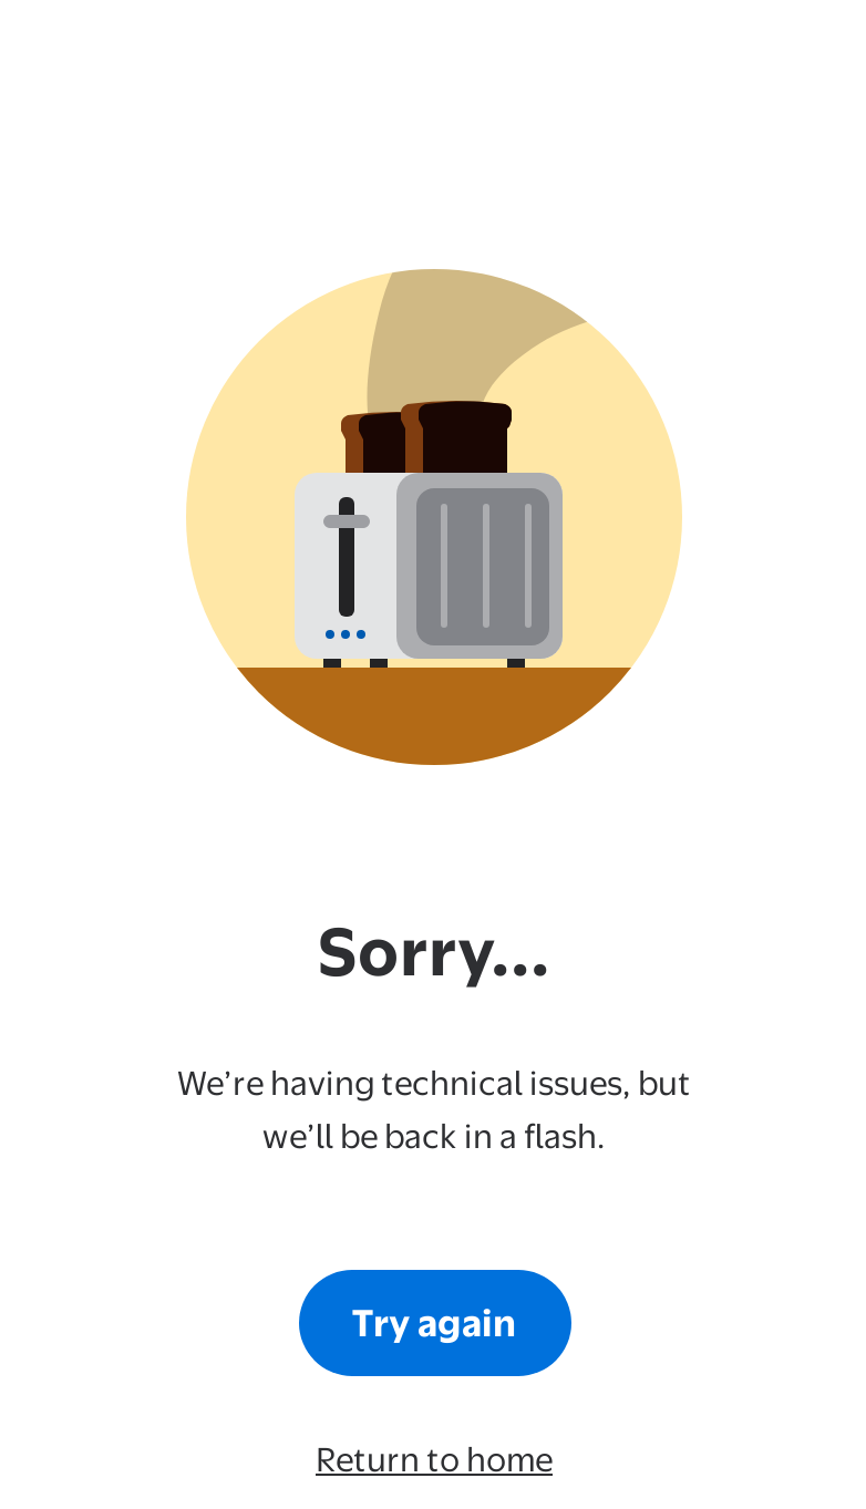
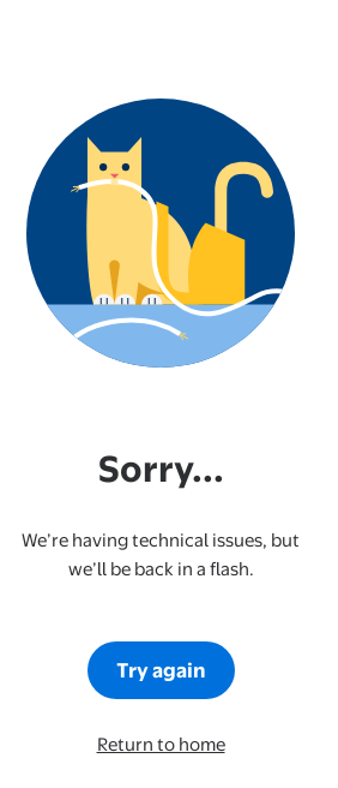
[186,269,682,767] [image] -> [25,97,296,369] [image]

